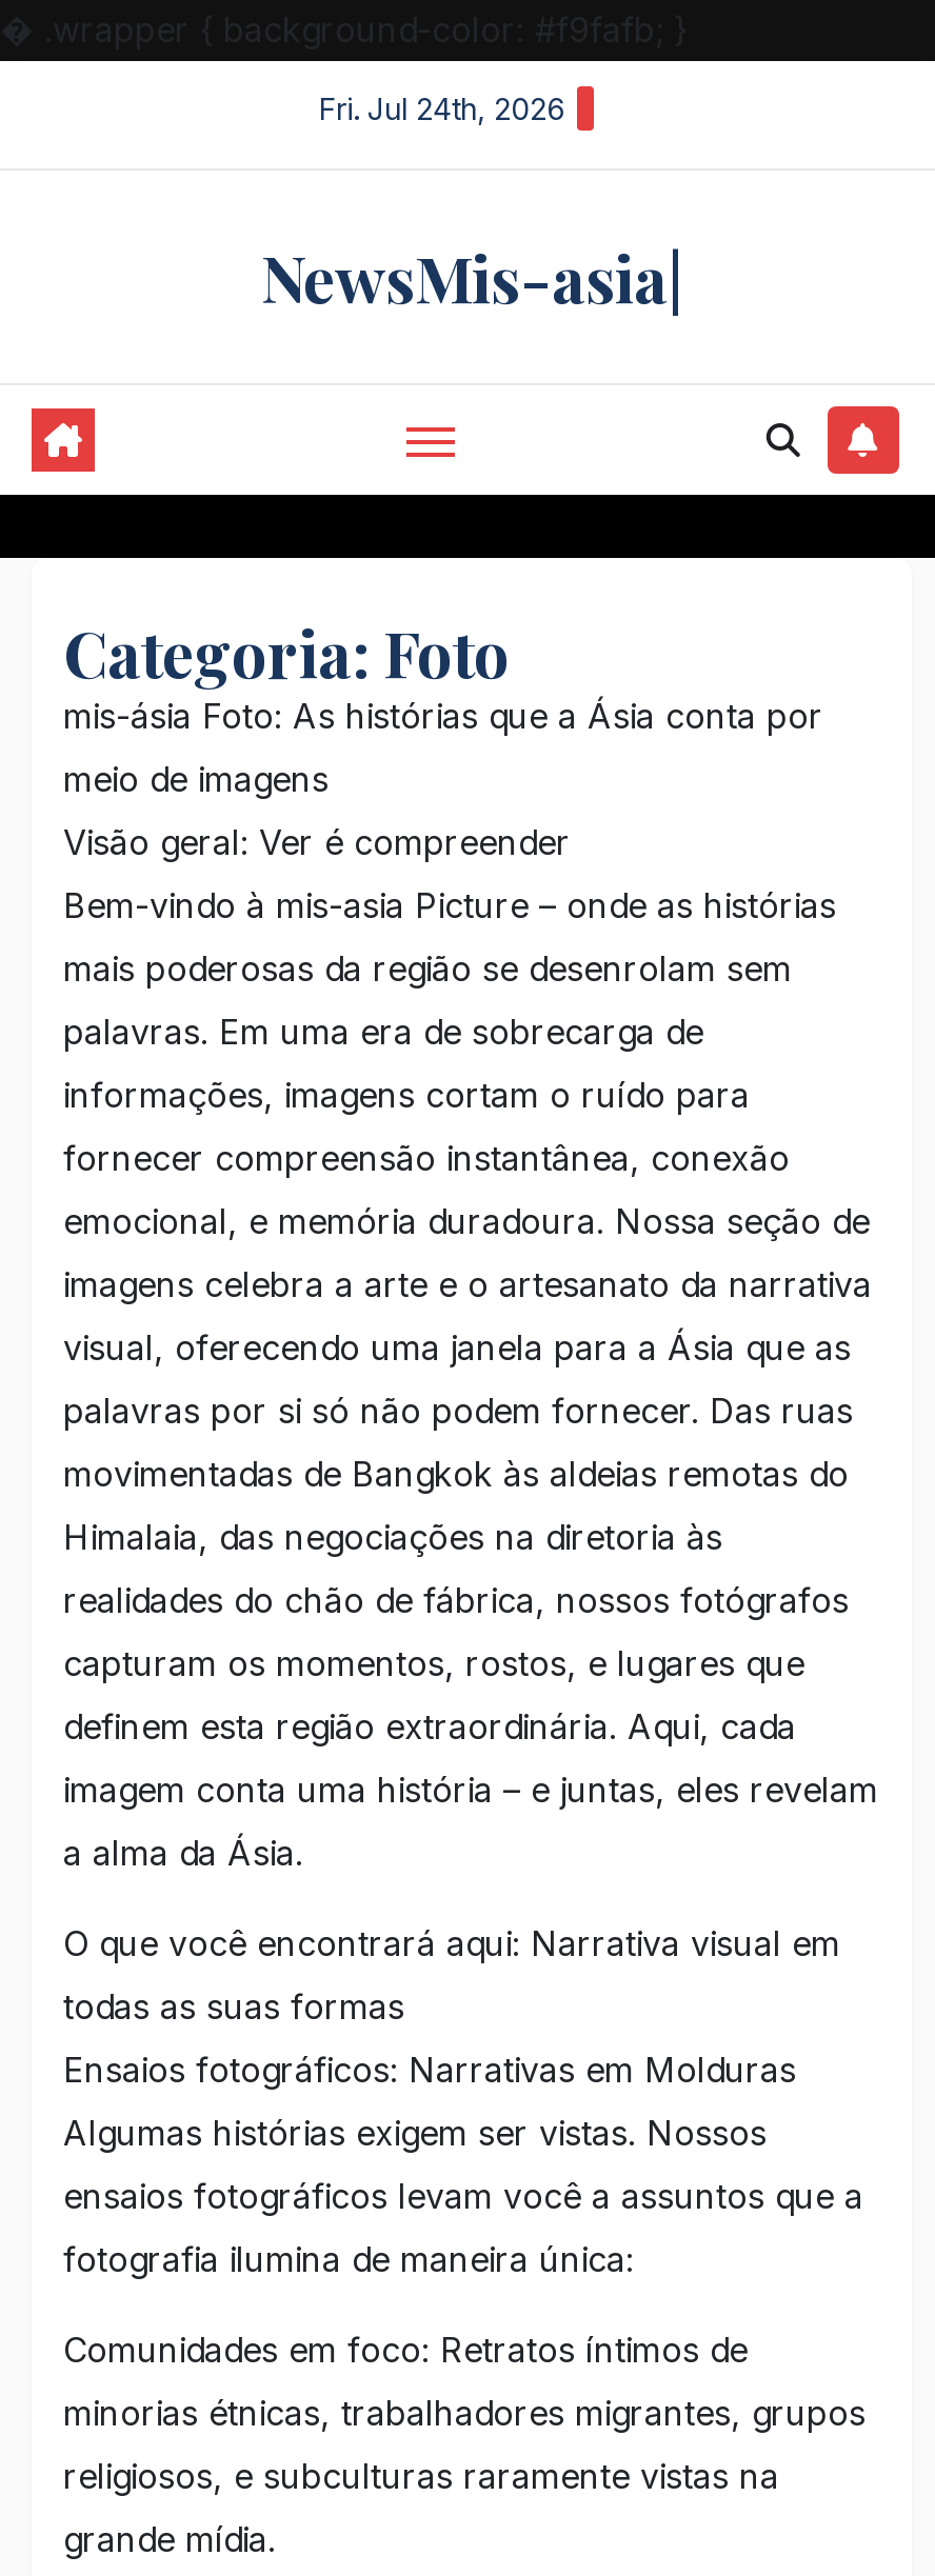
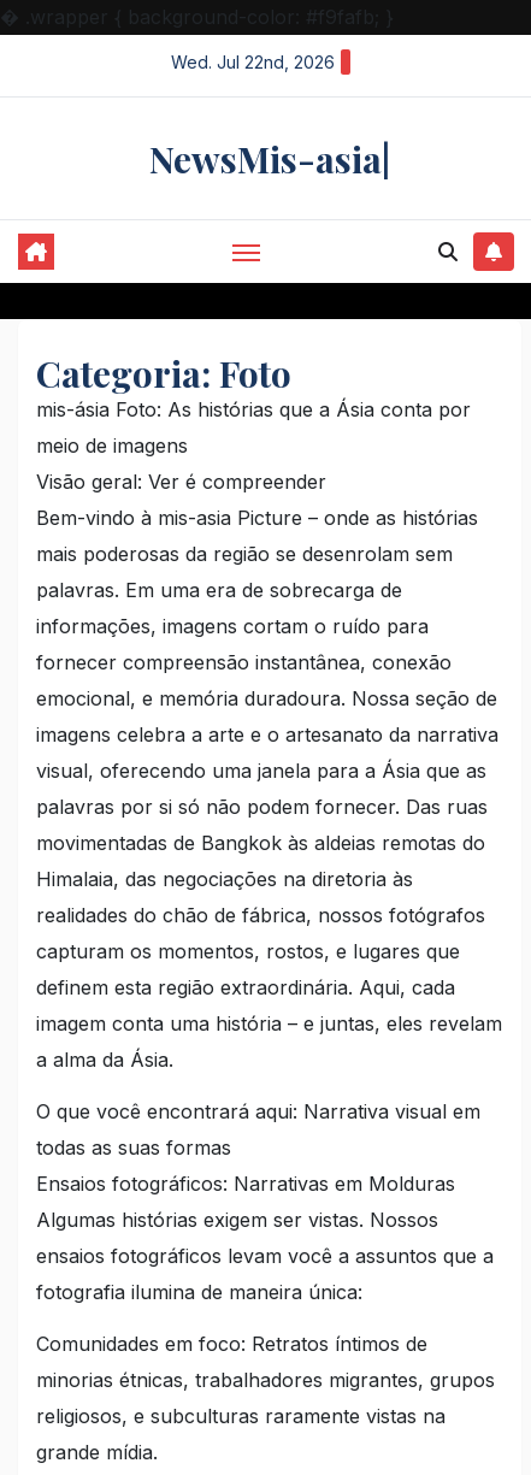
[319,91,565,126] Fri. Jul 24th, 2026 -> [171,52,335,72] Wed. Jul 22nd, 2026

